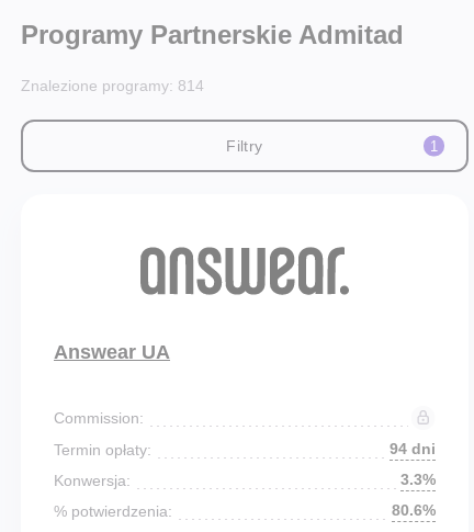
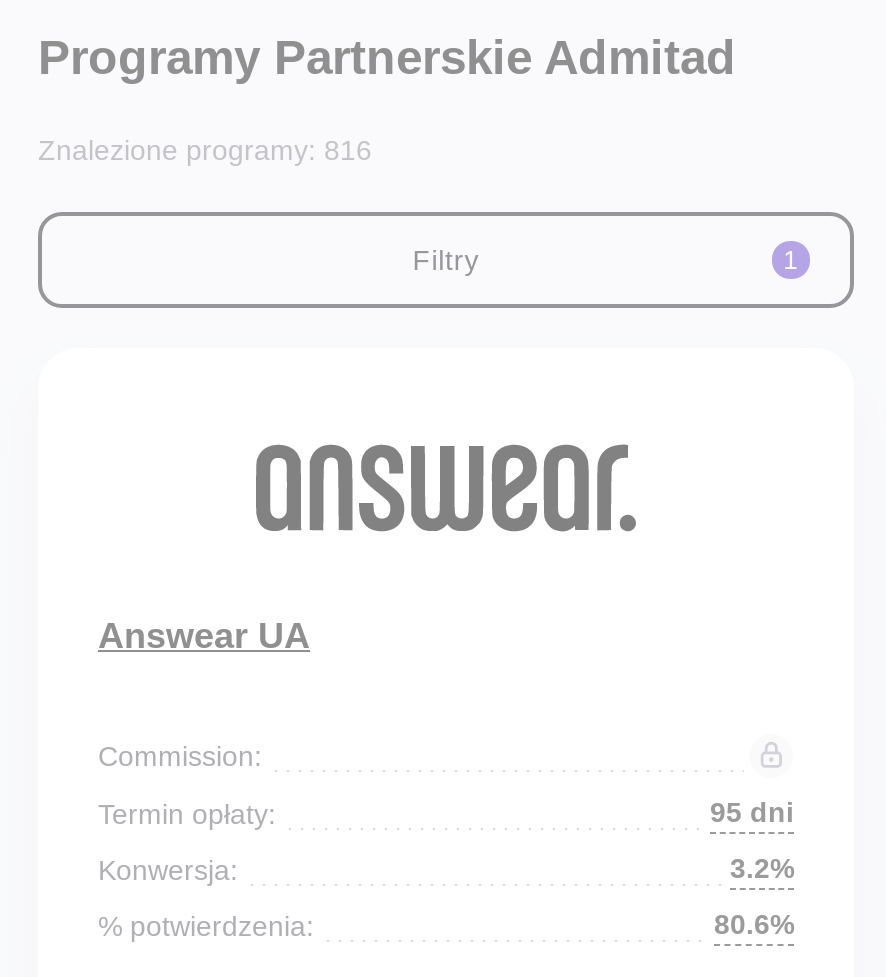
[21,77,204,94] Znalezione programy: 814 -> [38,134,372,166] Znalezione programy: 816
[390,440,436,457] 94 dni -> [710,796,794,828] 95 dni
[400,471,436,488] 3.3% -> [730,852,794,884] 3.2%

